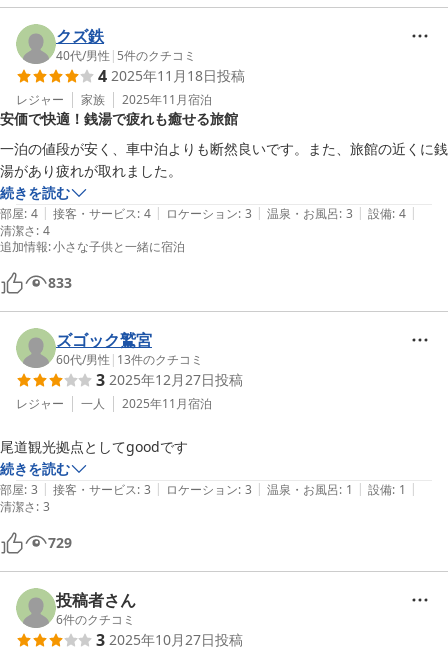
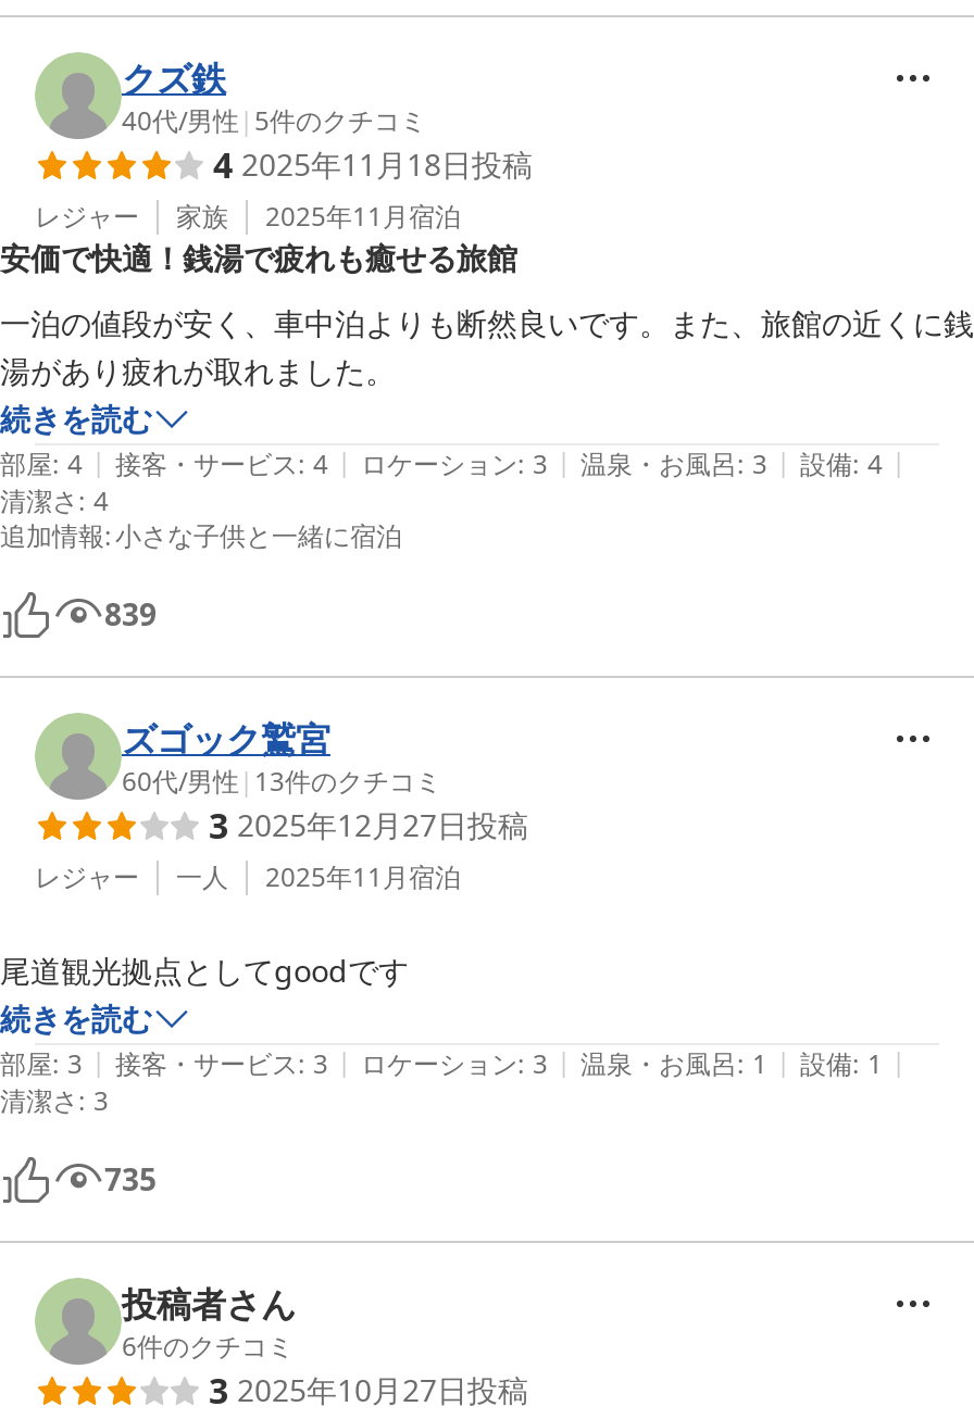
[48,273,72,292] 833 -> [104,593,157,635] 839
[48,533,72,552] 729 -> [104,1158,157,1200] 735

